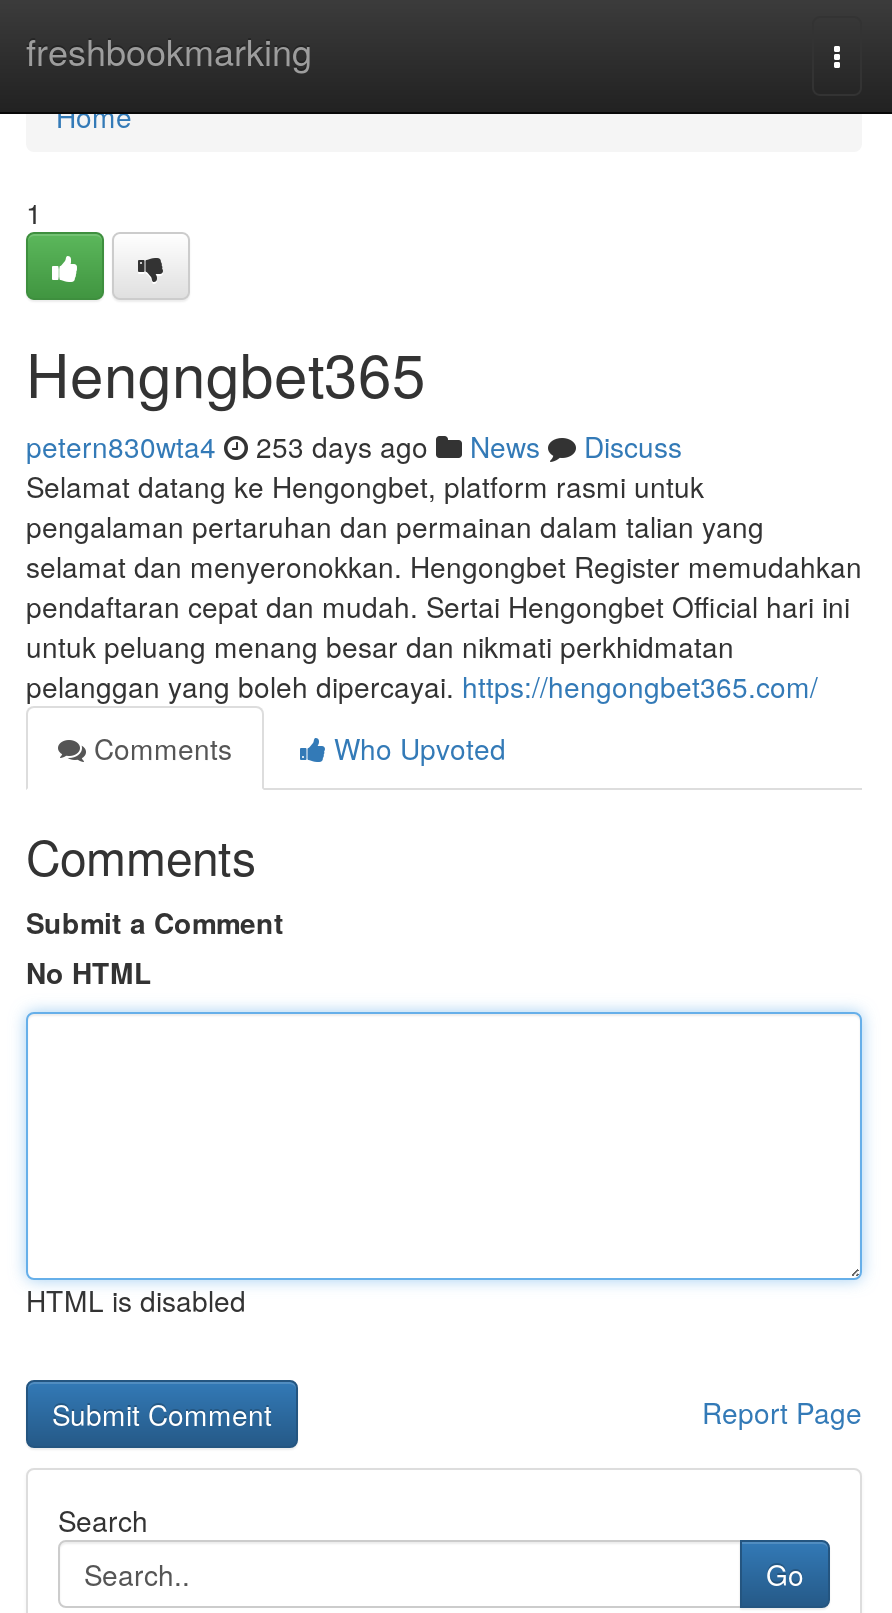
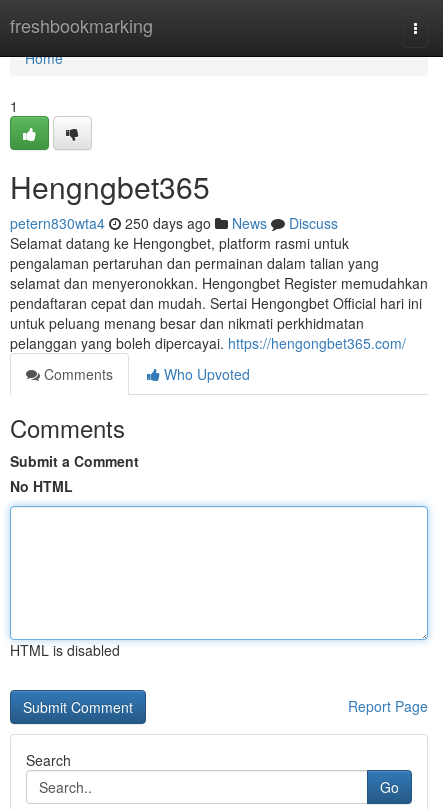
[26,426,682,466] petern830wta4 253 days ago News Discuss -> [10,213,338,233] petern830wta4 250 days ago News Discuss

